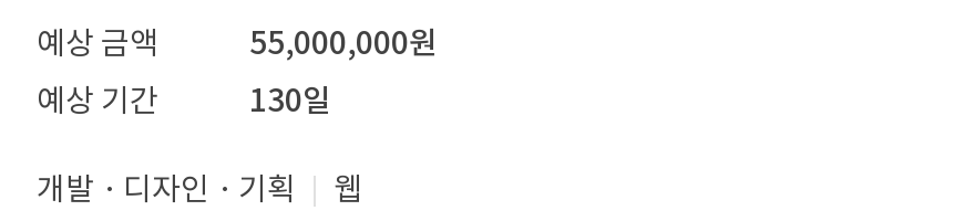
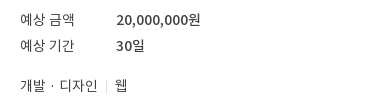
[249,23,438,63] 55,000,000원 -> [116,11,201,29] 20,000,000원
[249,81,331,120] 130일 -> [116,37,145,55] 30일
[37,169,296,209] 개발 · 디자인 · 기획 -> [20,77,98,95] 개발 · 디자인

